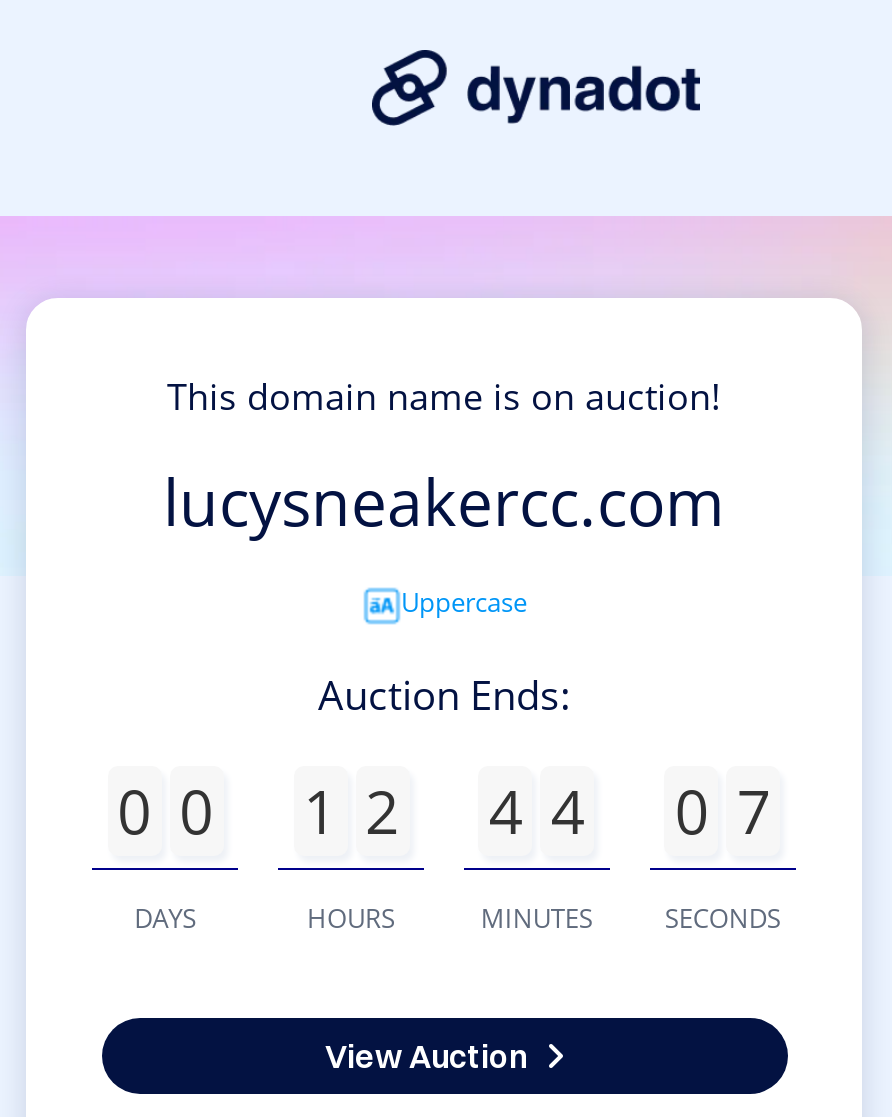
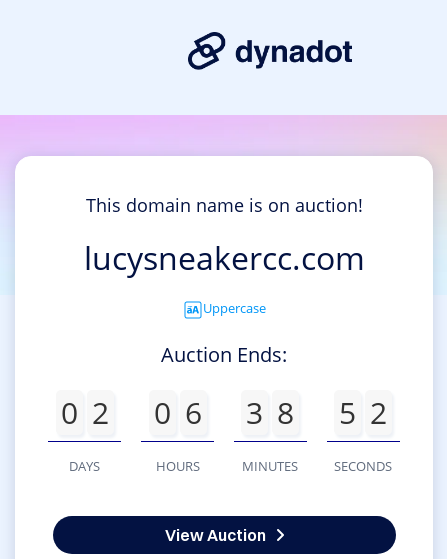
[117,770,213,852] 0 0 -> [61,392,109,433] 0 2
[303,770,399,852] 1 2 -> [153,392,201,433] 0 6
[489,770,585,852] 4 4 -> [246,392,294,433] 3 8
[675,770,771,852] 0 7 -> [339,392,387,433] 5 2

